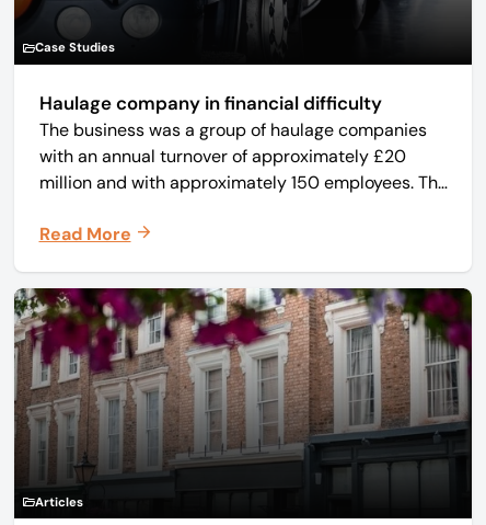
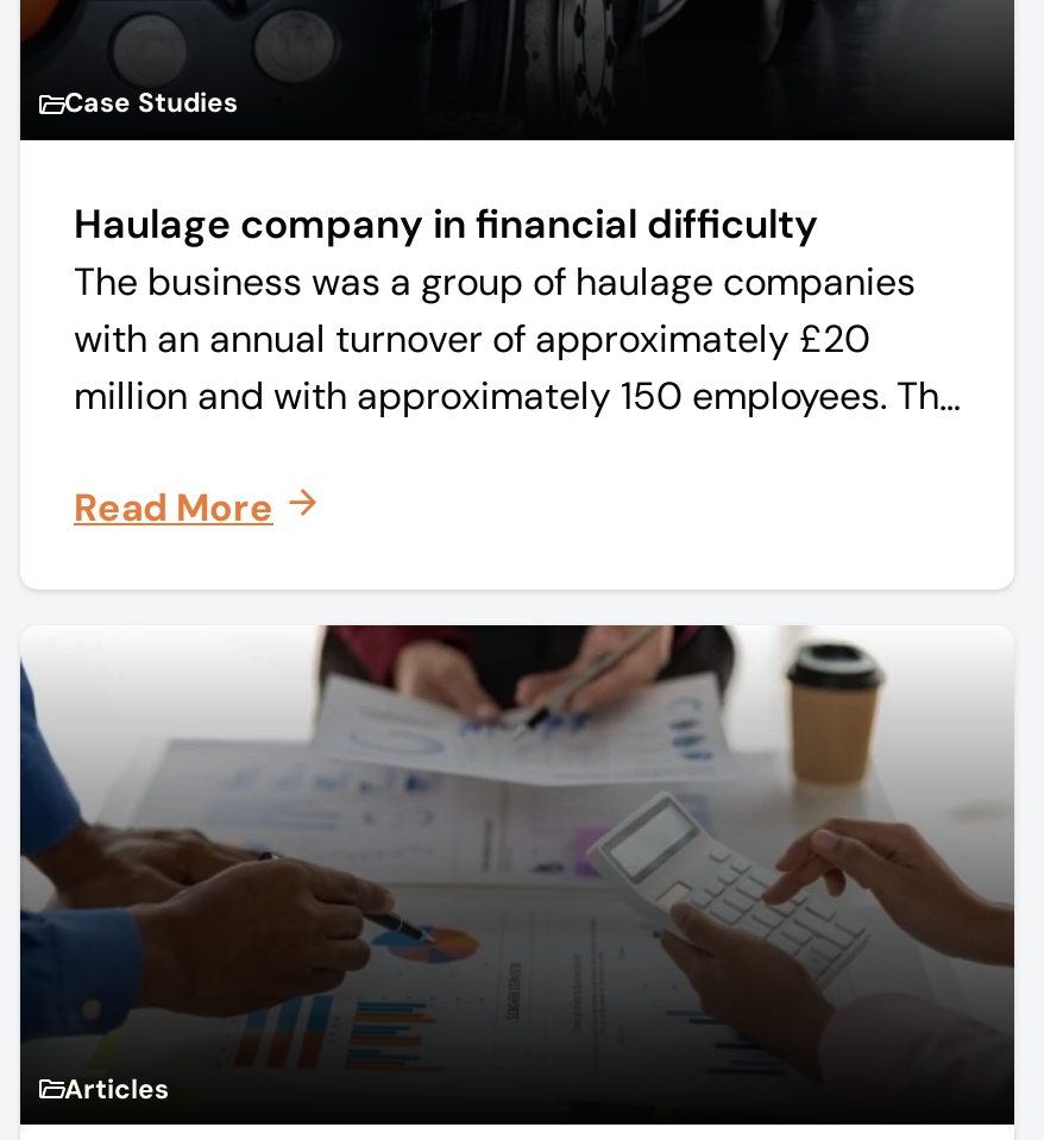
[13,287,473,482] [image] -> [18,623,1014,1048] [image]

